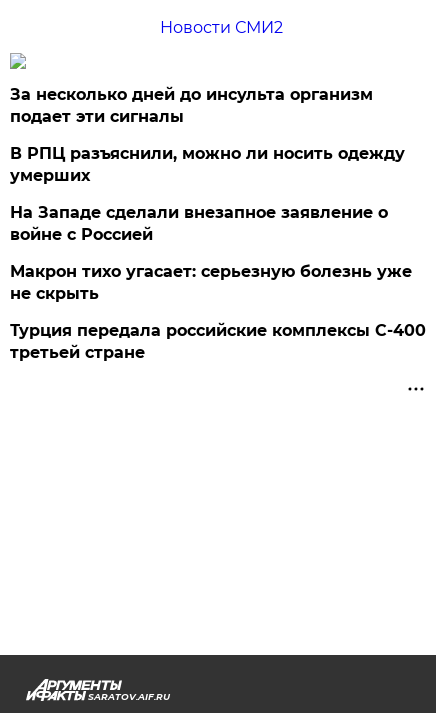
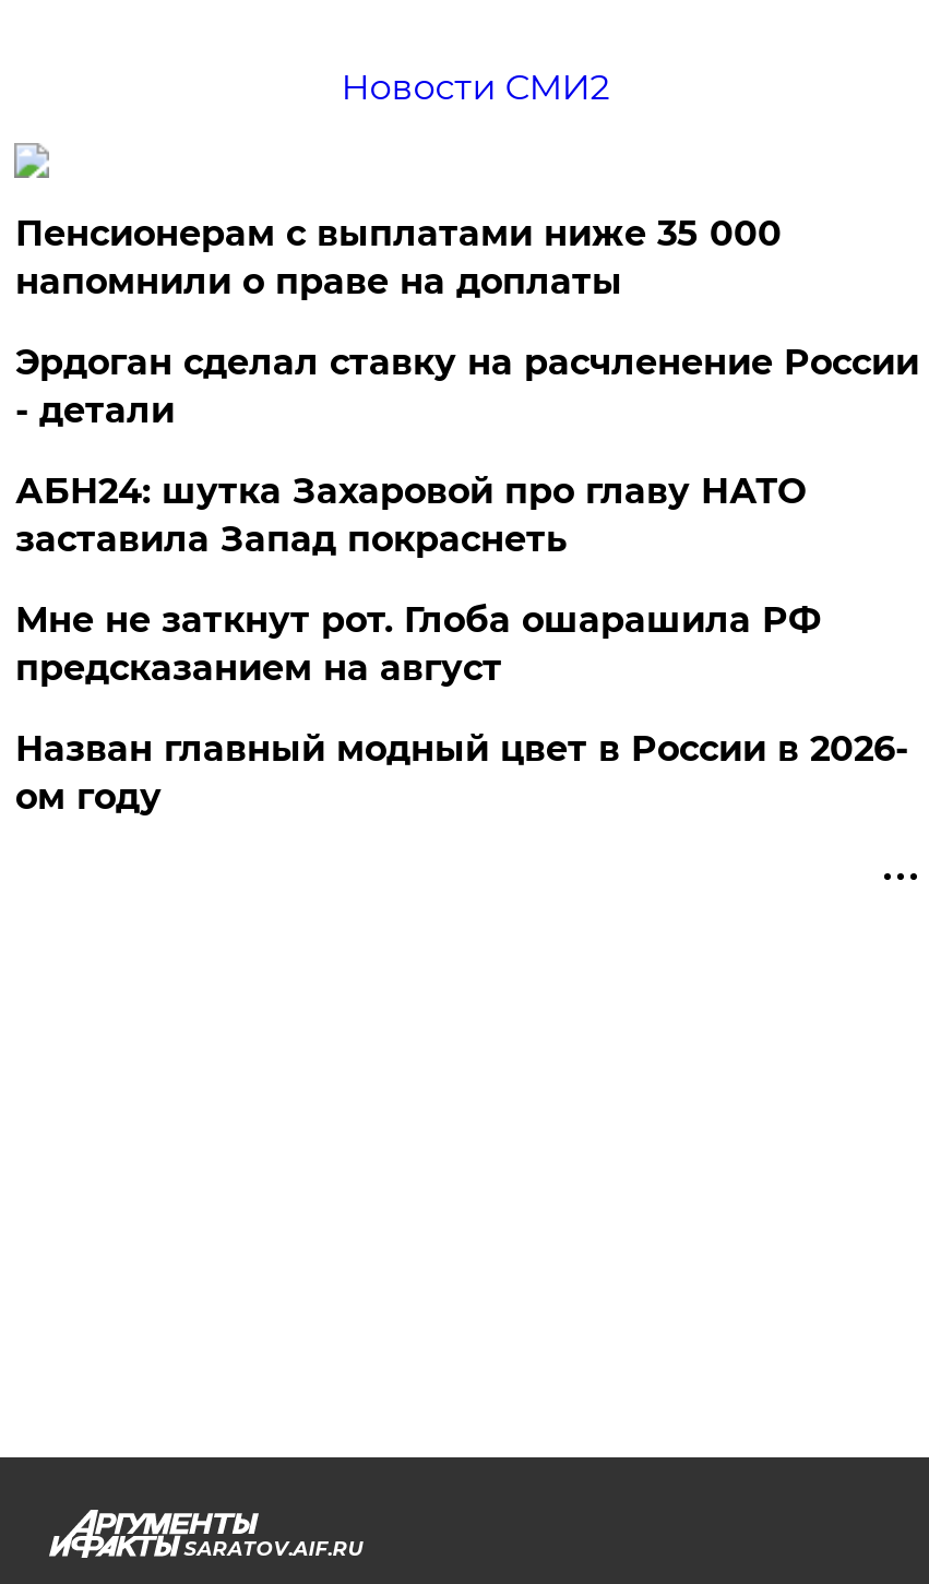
[10,85,373,126] За несколько дней до инсульта организм | подает эти сигналы -> [15,214,781,303] Пенсионерам с выплатами ниже 35 000 | напомнили о праве на доплаты
[10,144,405,185] В РПЦ разъяснили, можно ли носить одежду | умерших -> [15,343,919,432] Эрдоган сделал ставку на расчленение России | - детали
[10,203,388,244] На Западе сделали внезапное заявление о | войне с Россией -> [15,472,805,561] АБН24: шутка Захаровой про главу НАТО | заставила Запад покраснеть
[10,262,412,303] Макрон тихо угасает: серьезную болезнь уже | не скрыть -> [15,600,821,690] Мне не заткнут рот. Глоба ошарашила РФ | предсказанием на август
[10,321,426,362] Турция передала российские комплексы С-400 | третьей стране -> [15,729,908,819] Назван главный модный цвет в России в 2026- | ом году

